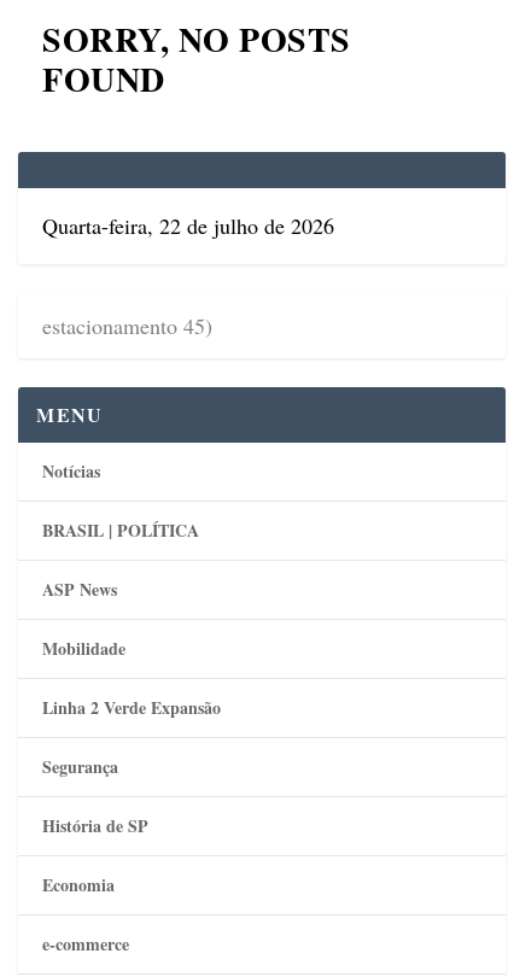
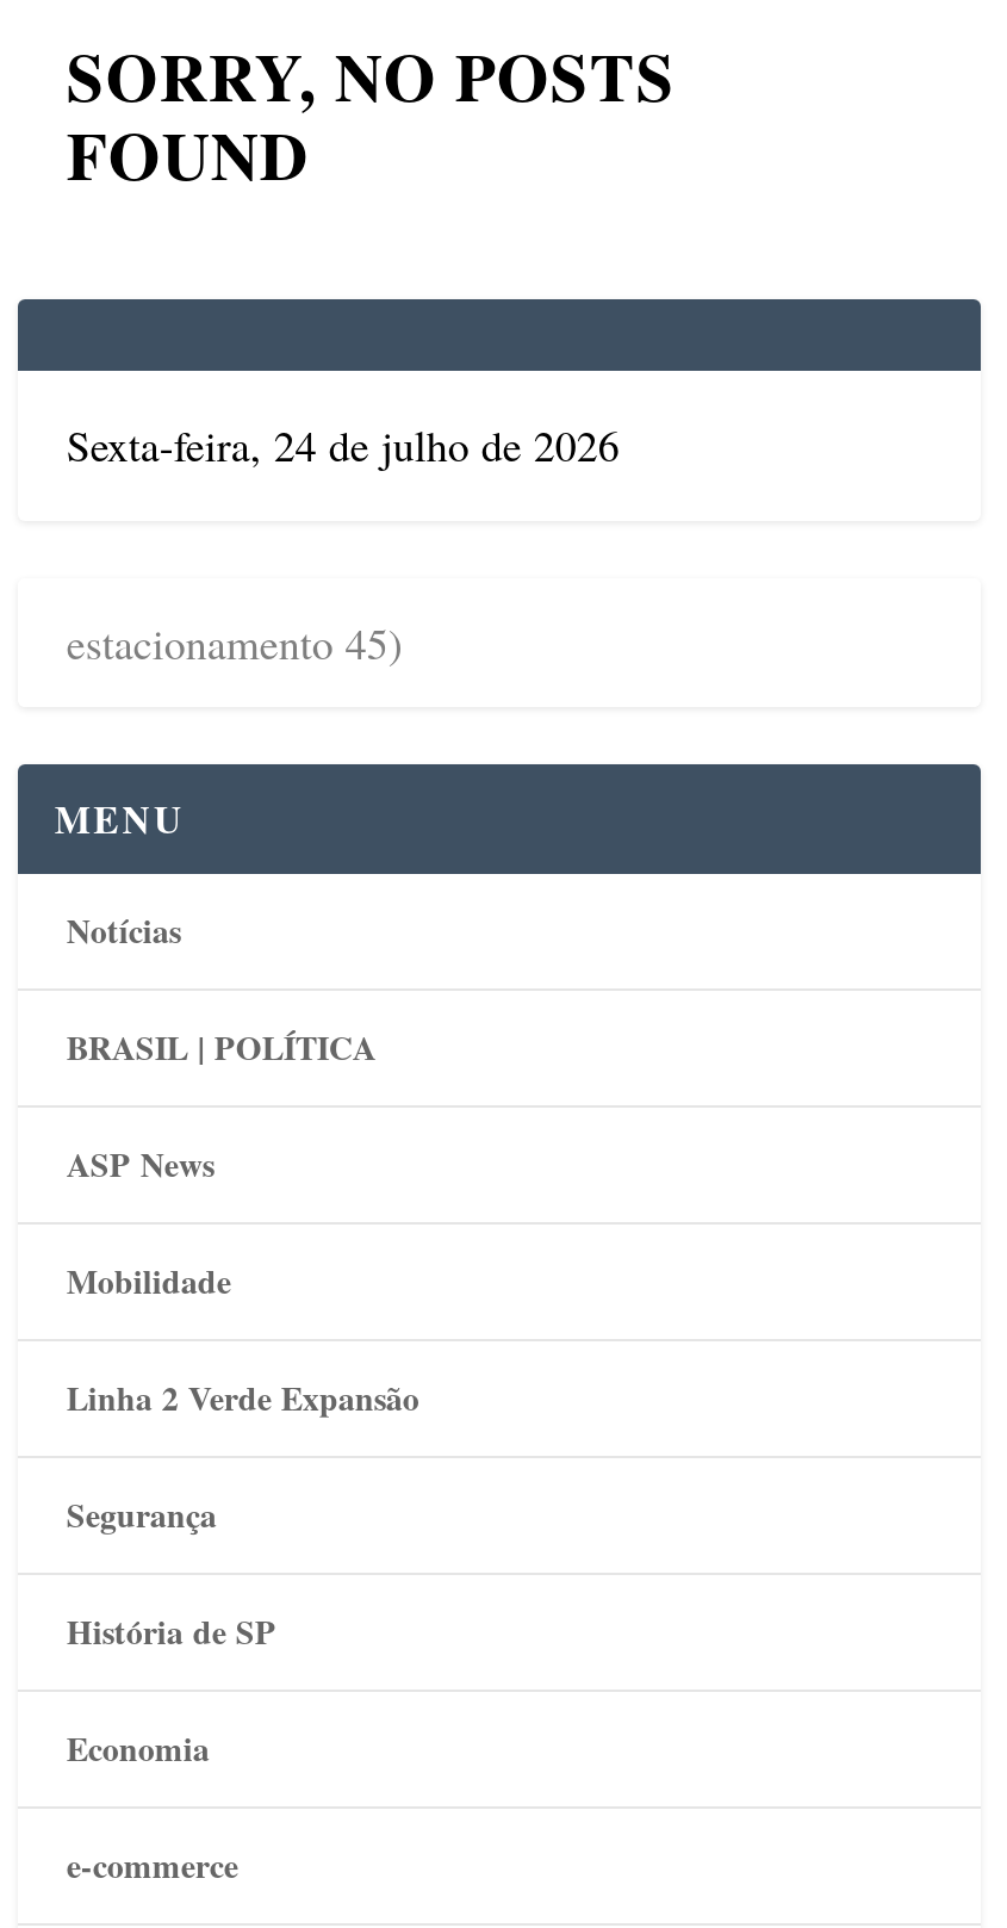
[43,211,335,240] Quarta-feira, 22 de julho de 2026 -> [66,416,619,473] Sexta-feira, 24 de julho de 2026

